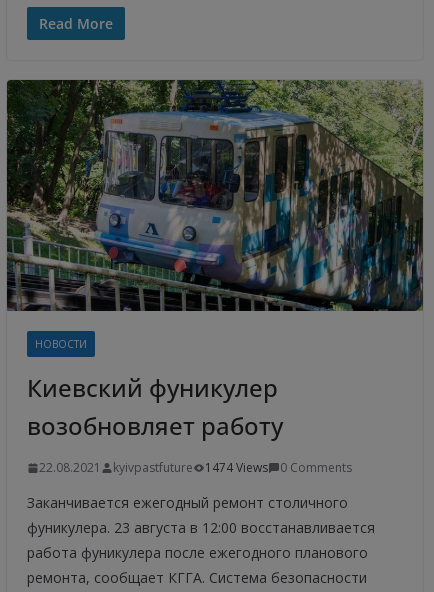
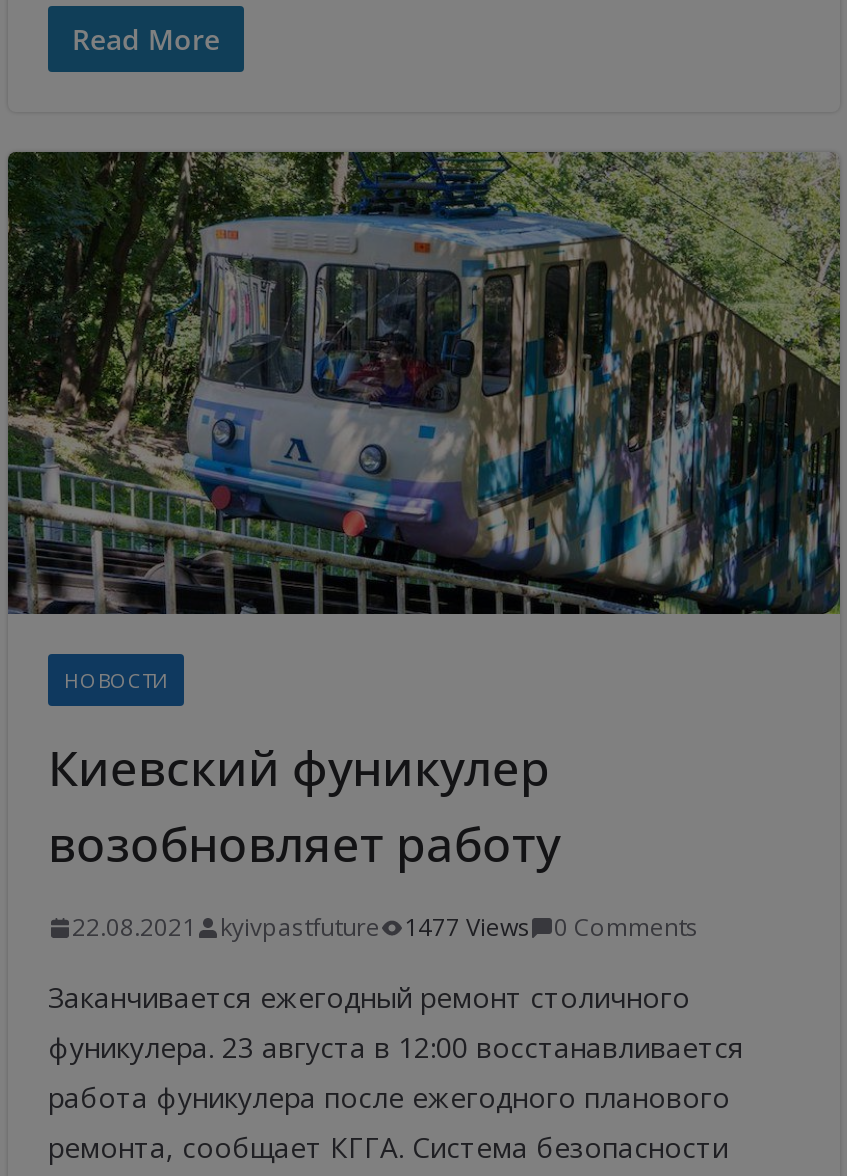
[39,459,352,476] 22.08.2021 kyivpastfuture 1474 Views 0 Comments -> [72,910,698,944] 22.08.2021 kyivpastfuture 1477 Views 0 Comments

